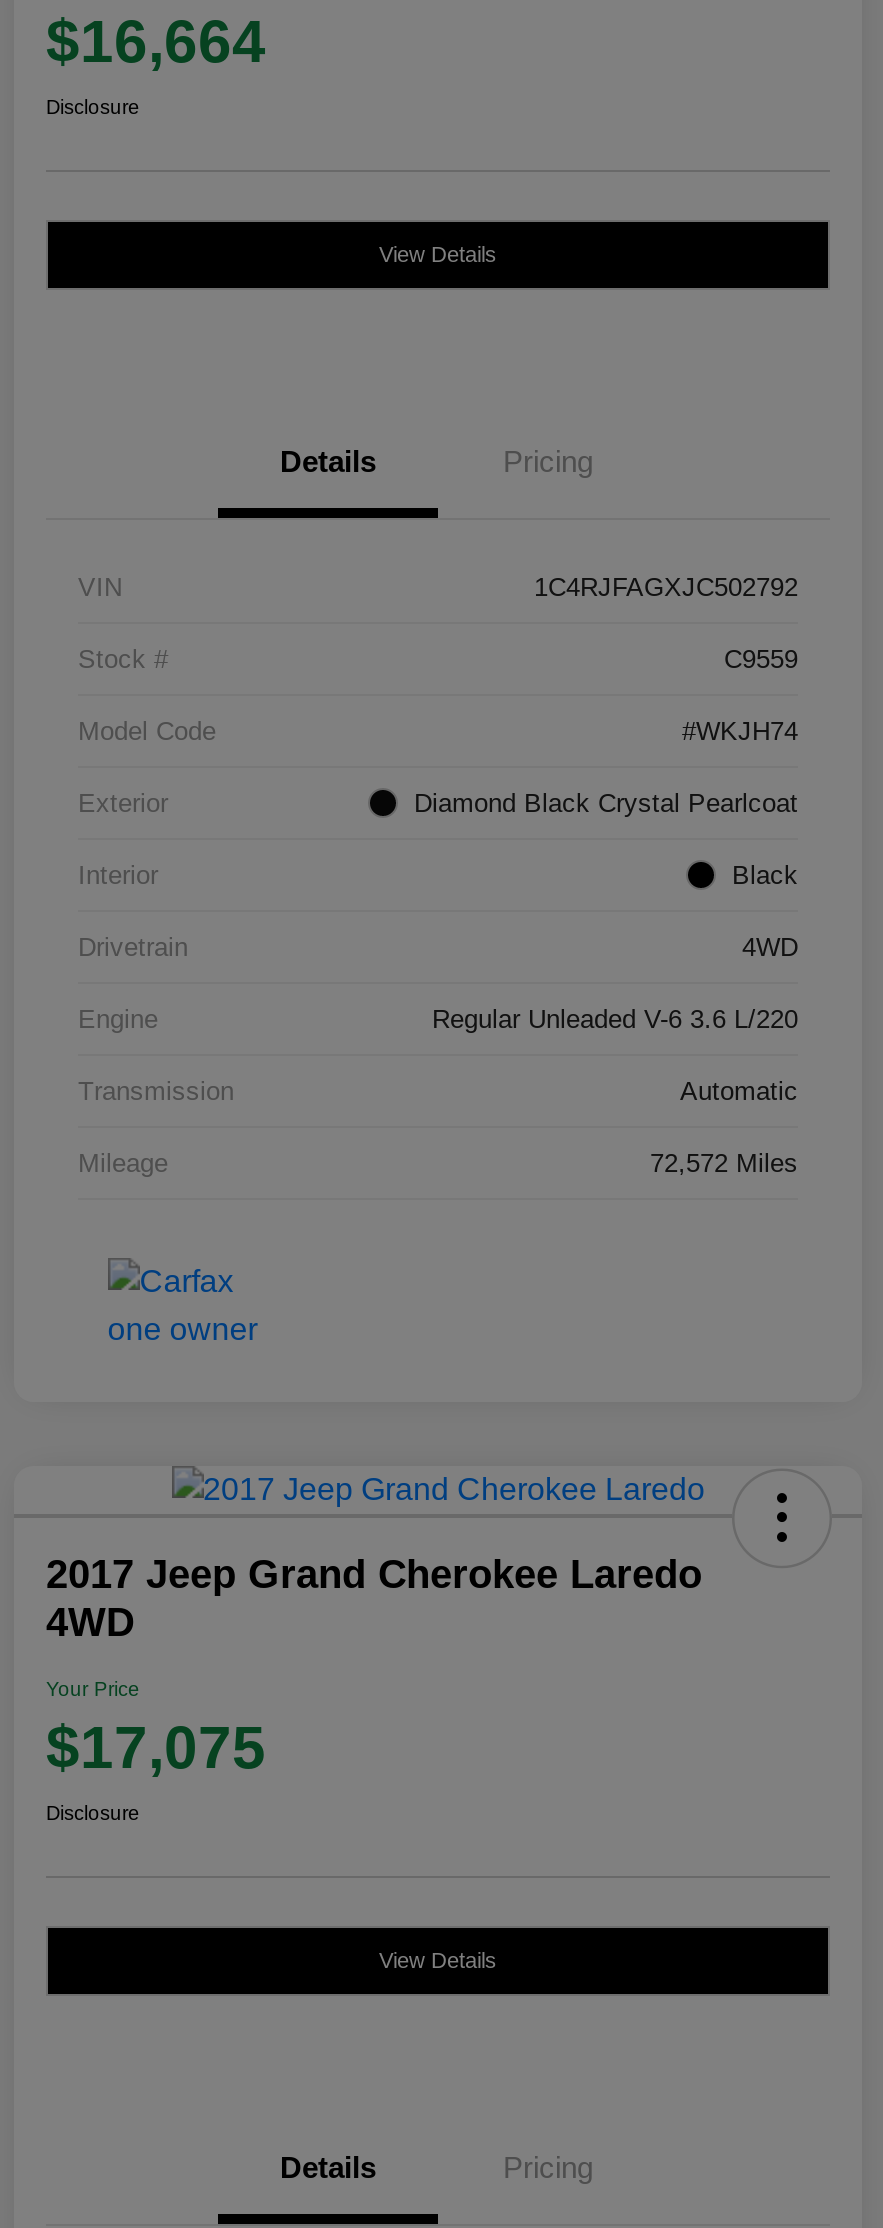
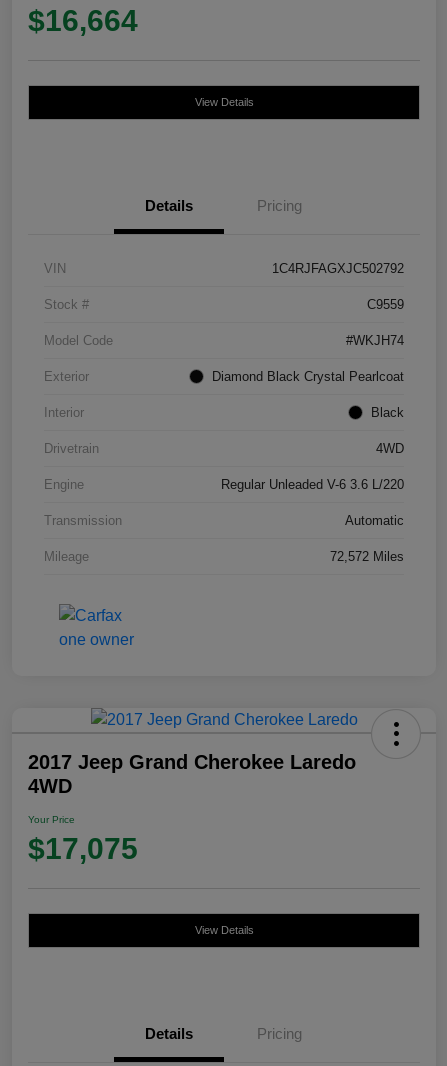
[46,96,140,118] Disclosure -> none
[46,1802,140,1824] Disclosure -> none

